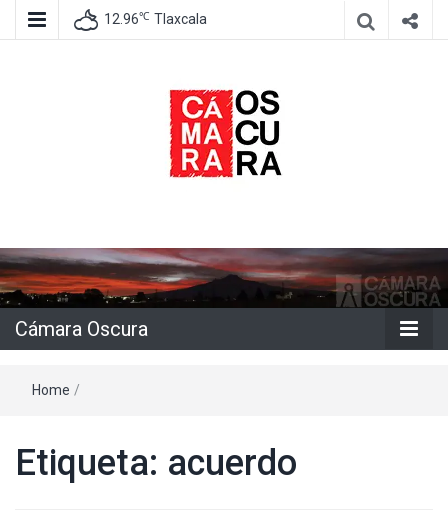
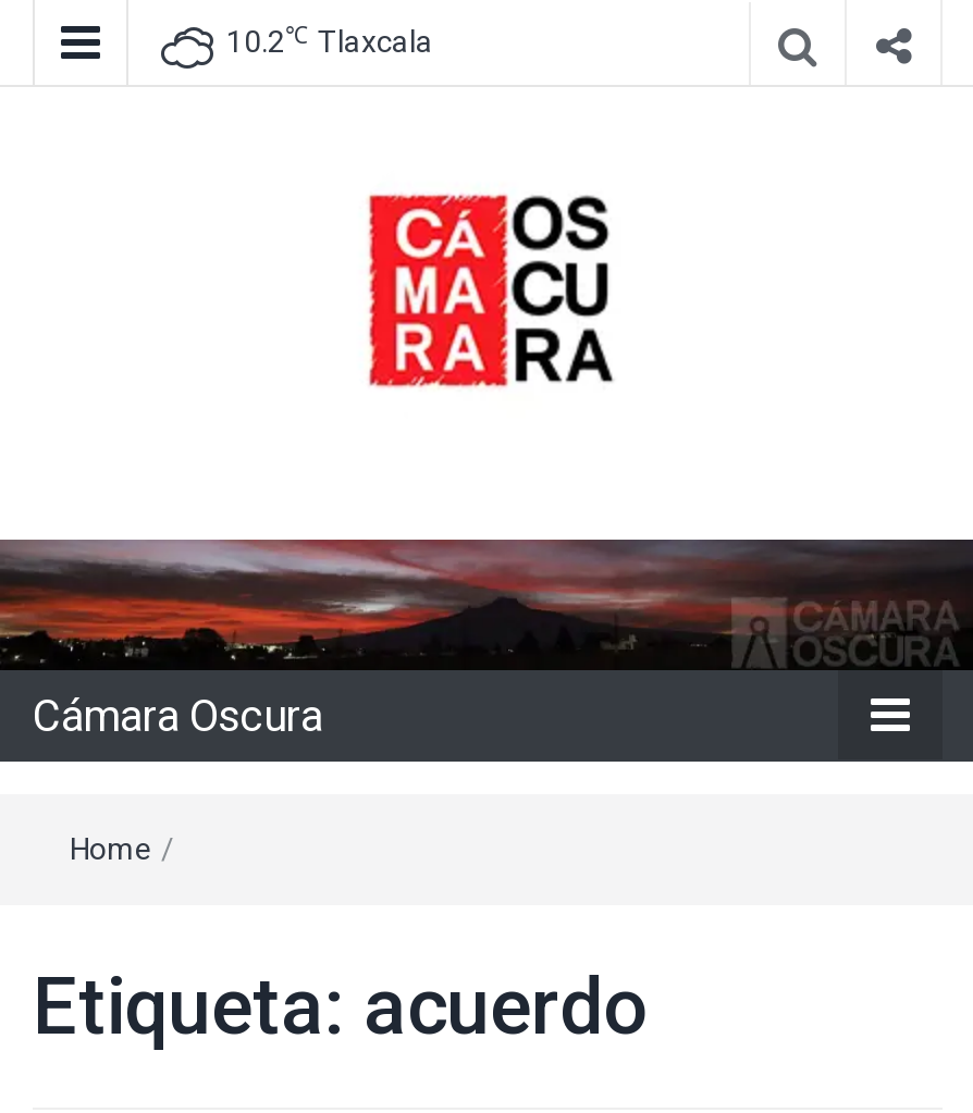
[104,10,207,27] 12.96℃ Tlaxcala -> [226,22,433,59] 10.2℃ Tlaxcala

